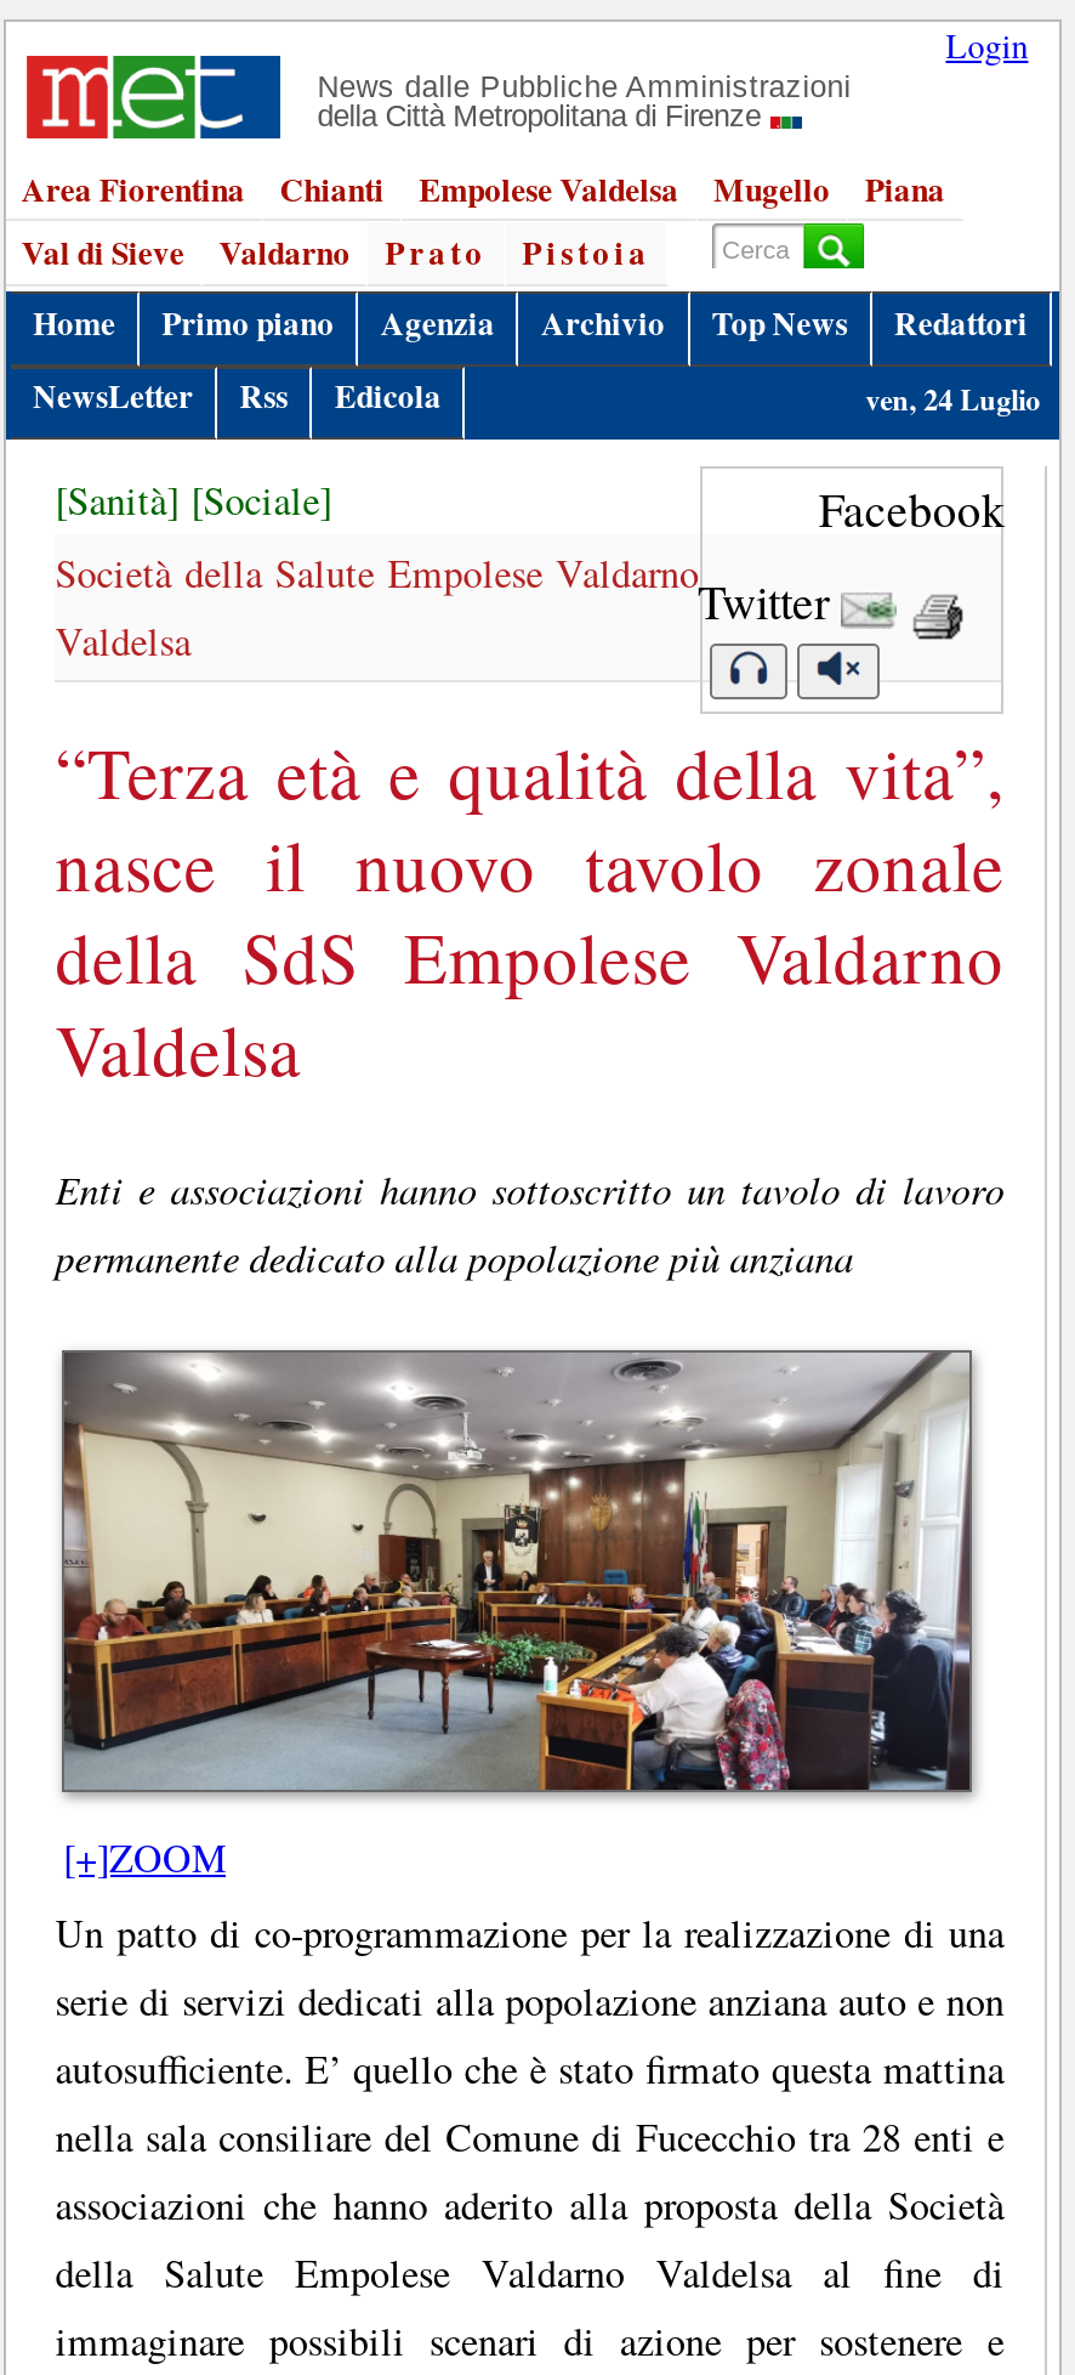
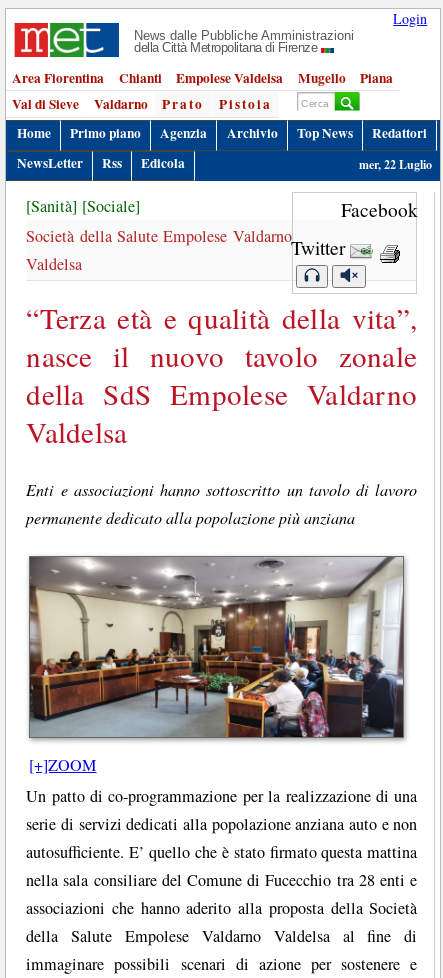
[865,380,1040,421] ven, 24 Luglio -> [359,156,432,173] mer, 22 Luglio

